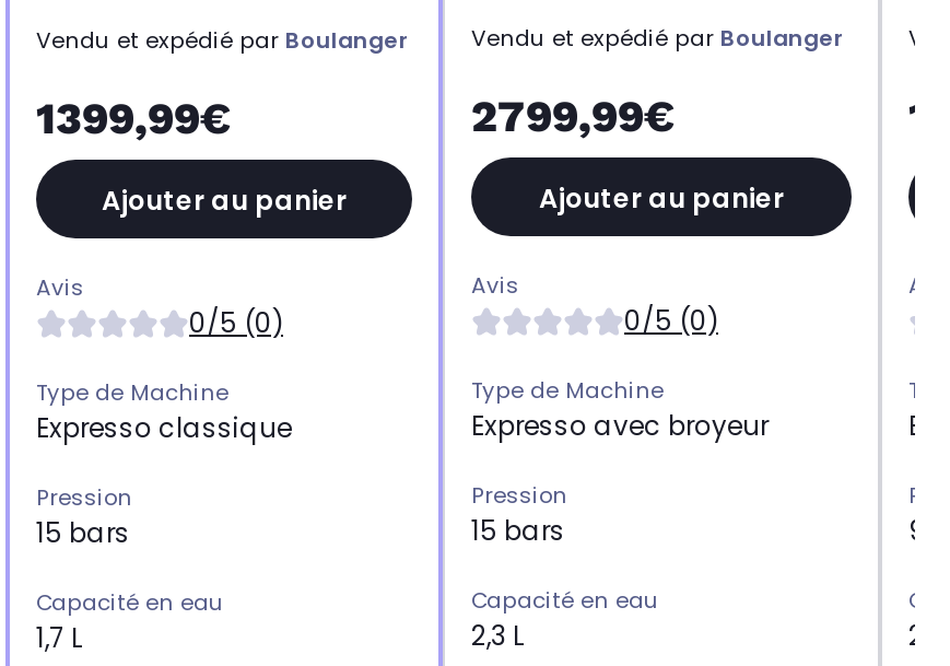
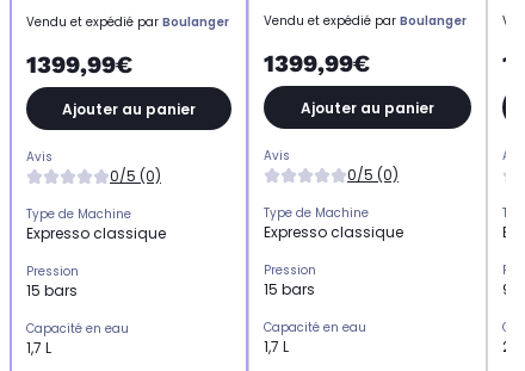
[471,90,675,142] 2799,99€ -> [264,49,370,78] 1399,99€
[471,407,769,444] Expresso avec broyeur -> [264,222,403,242] Expresso classique
[471,617,524,654] 2,3 L -> [264,336,289,357] 1,7 L

